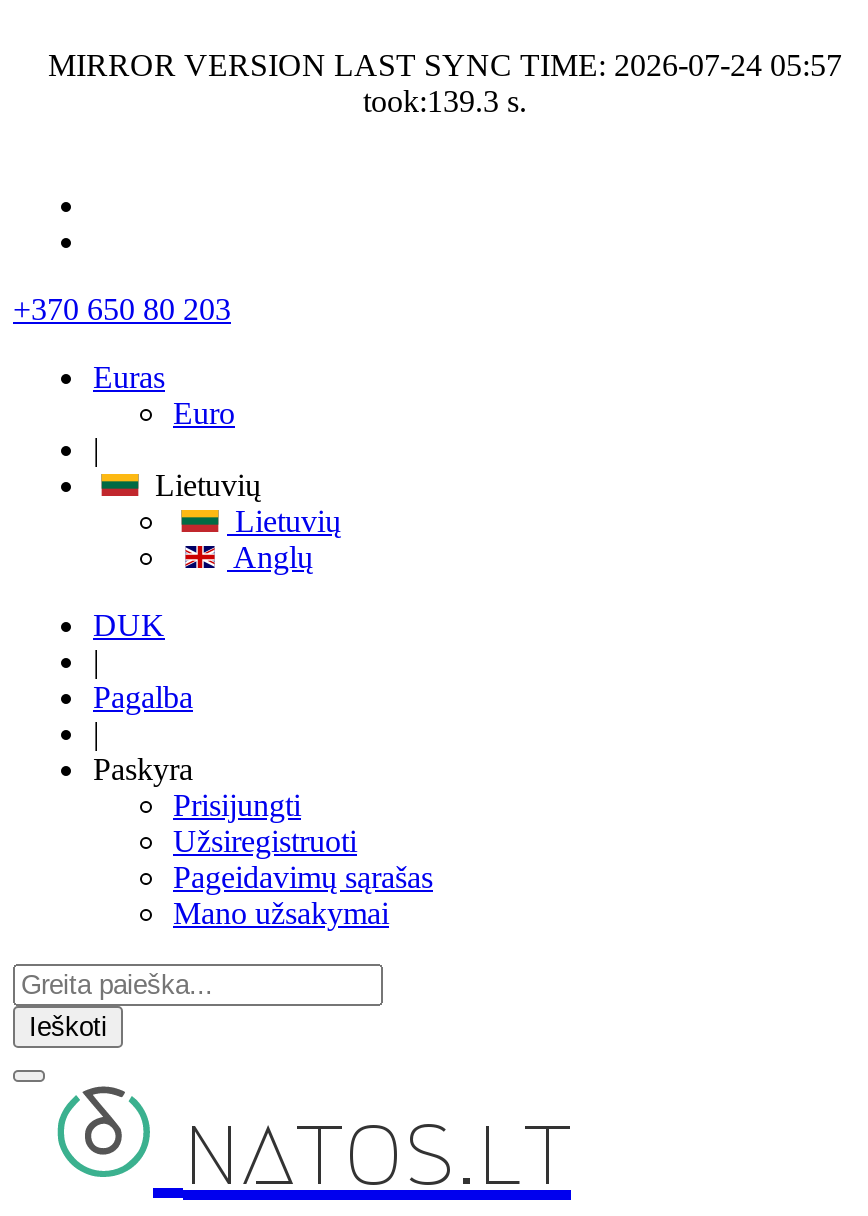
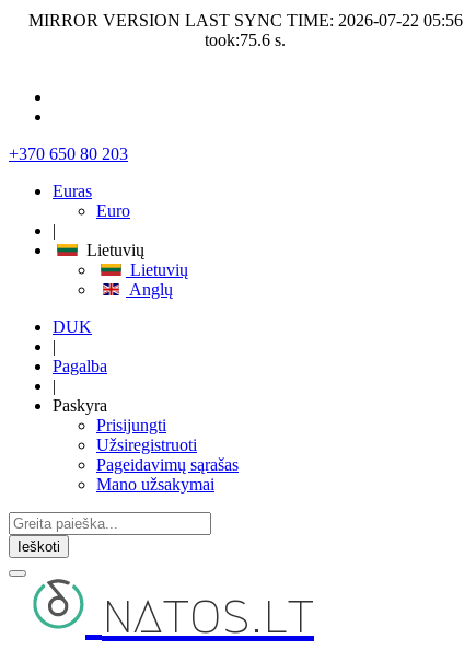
[48,48,842,82] MIRROR VERSION LAST SYNC TIME: 2026-07-24 05:57 -> [28,11,462,30] MIRROR VERSION LAST SYNC TIME: 2026-07-22 05:56
[363,84,527,118] took:139.3 s. -> [205,31,286,49] took:75.6 s.

